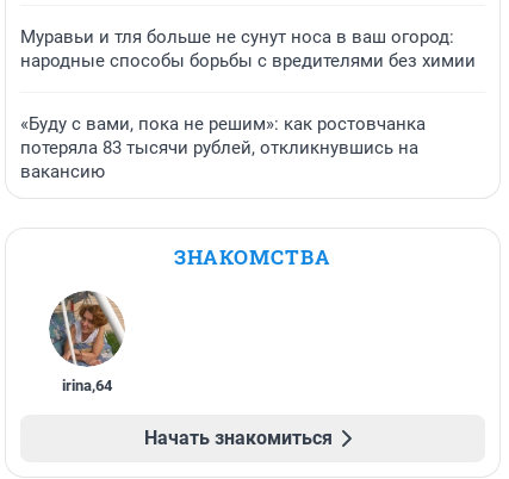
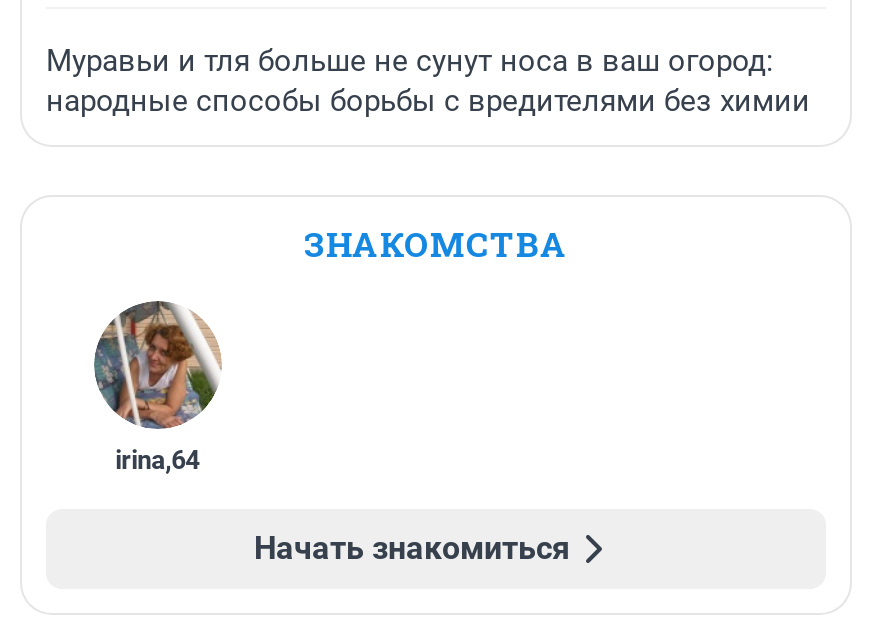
[20,113,426,182] «Буду с вами, пока не решим»: как ростовчанка | потеряла 83 тысячи рублей, откликнувшись на | вакансию -> none

